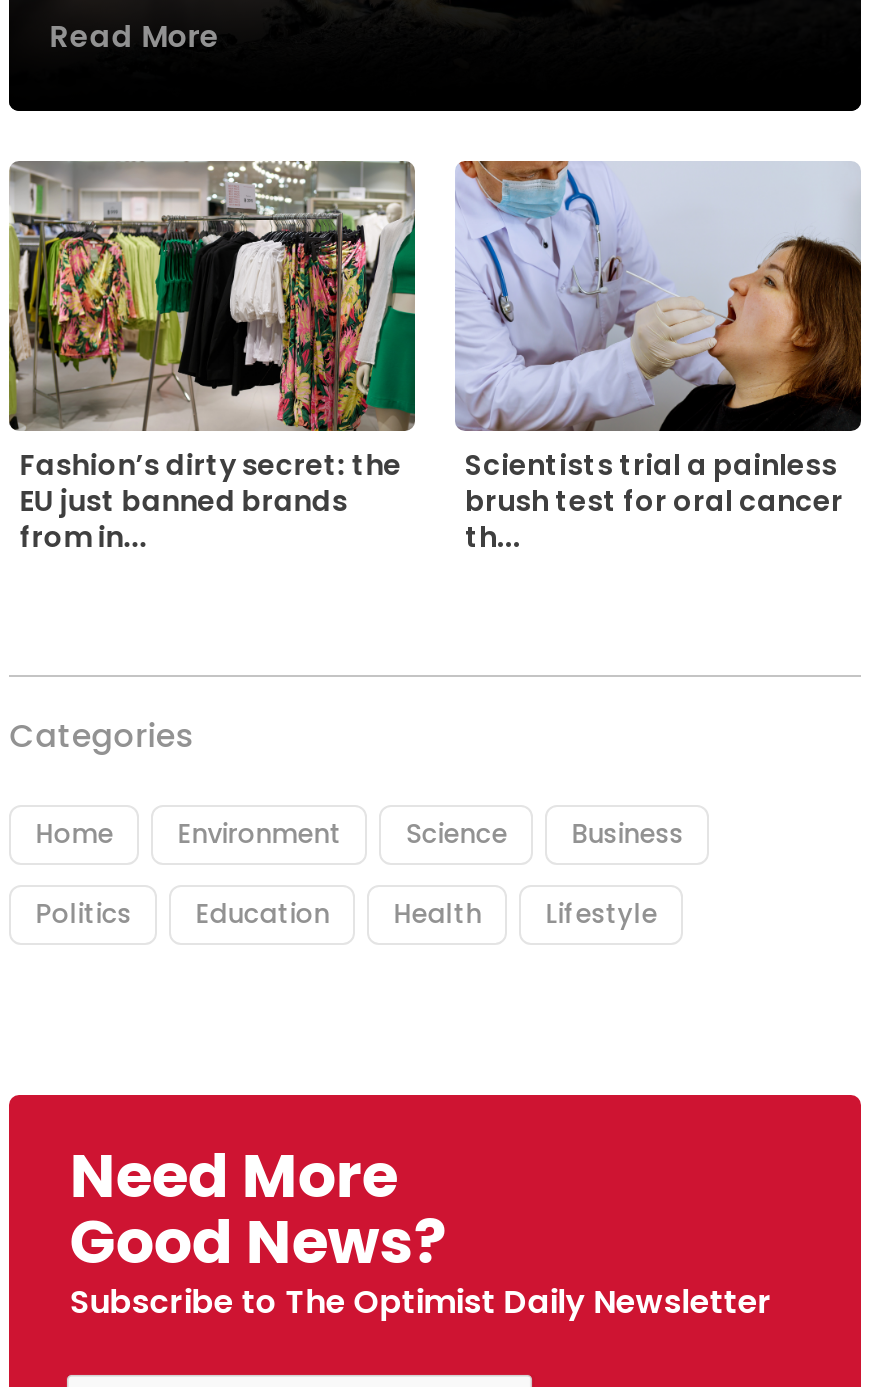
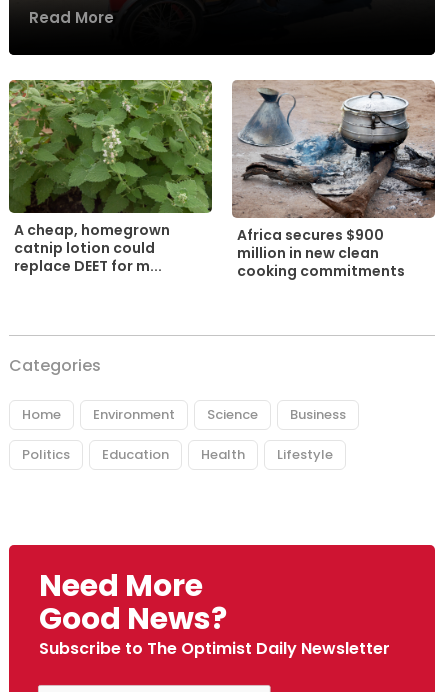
[9,160,417,557] [image] | Fashion’s dirty secret: the | EU just banned brands | from in... -> [9,80,213,276] [image] | A cheap, homegrown | catnip lotion could | replace DEET for m...
[455,162,863,557] [image] | Scientists trial a painless | brush test for oral cancer | th... -> [232,80,436,281] [image] | Africa secures $900 | million in new clean | cooking commitments

